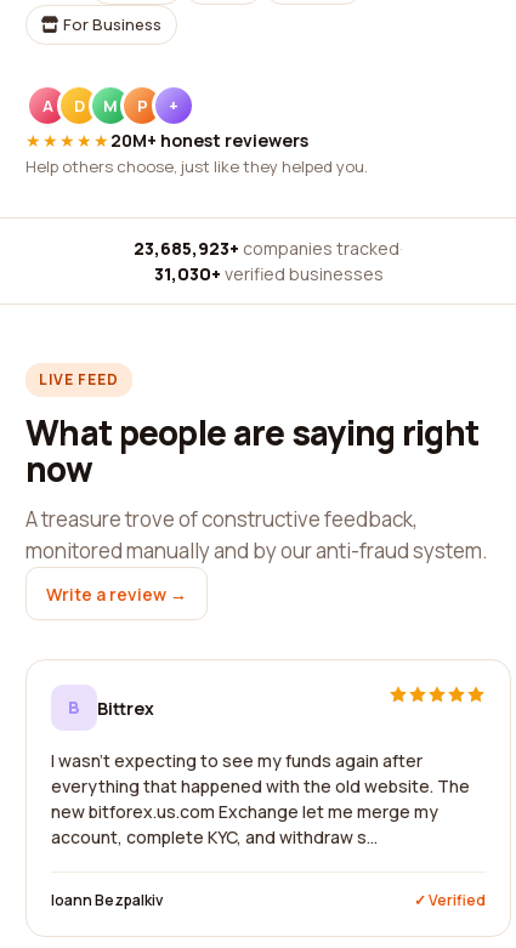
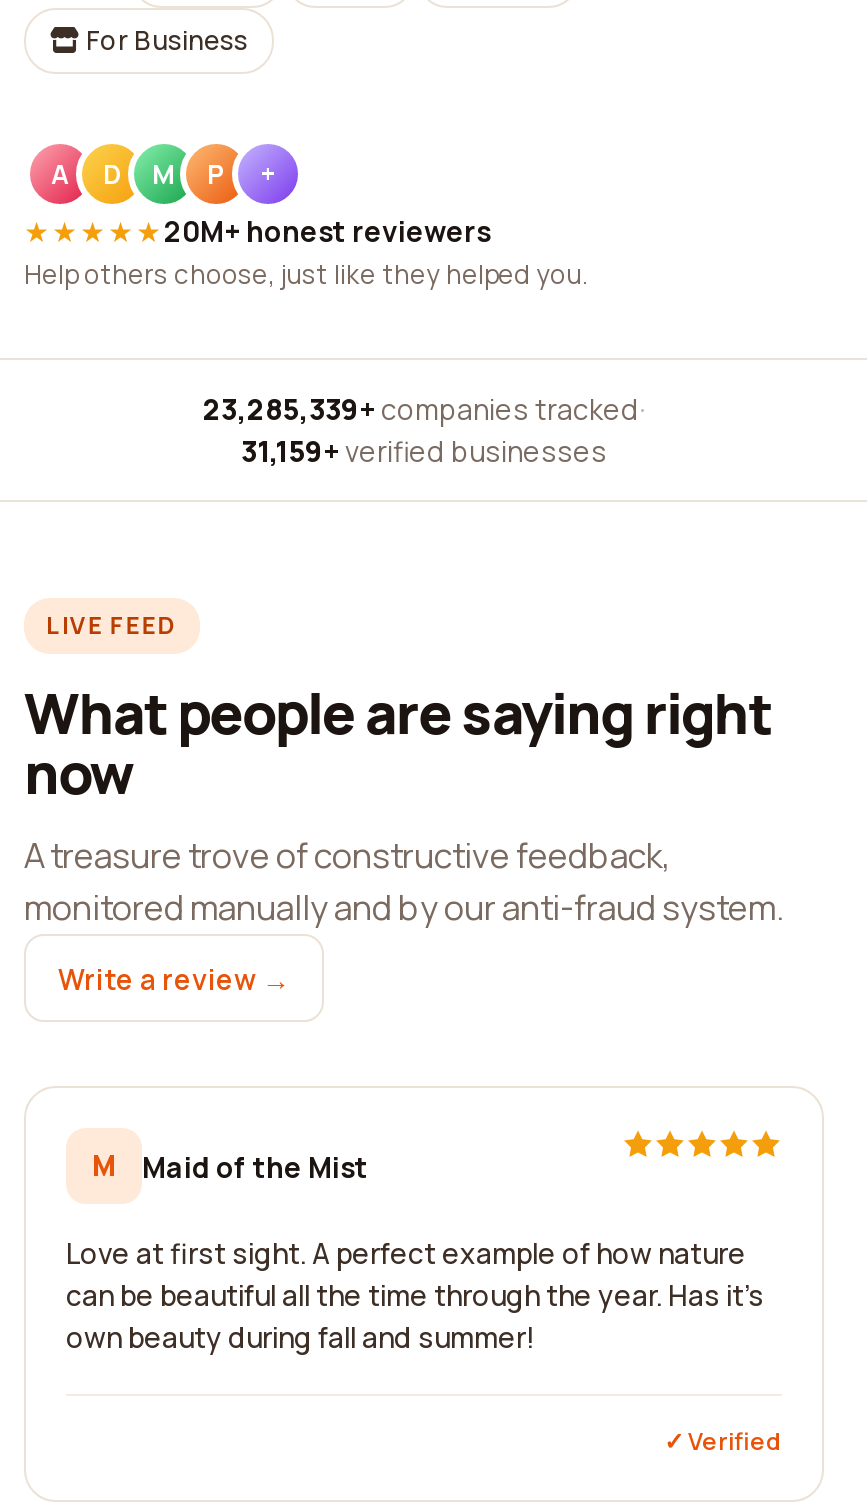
[134,237,403,260] 23,685,923+ companies tracked · -> [203,390,645,428] 23,285,339+ companies tracked ·
[154,262,383,285] 31,030+ verified businesses -> [241,432,607,470] 31,159+ verified businesses
[51,696,470,910] B | Bittrex | I wasn't expecting to see my funds again after | everything that happened with the old website. The | new bitforex.us.com Exchange let me merge my | account, complete KYC, and withdraw s... | Ioann Bezpalkiv -> [66,1146,764,1356] M | Maid of the Mist | Love at first sight. A perfect example of how nature | can be beautiful all the time through the year. Has it's | own beauty during fall and summer!

